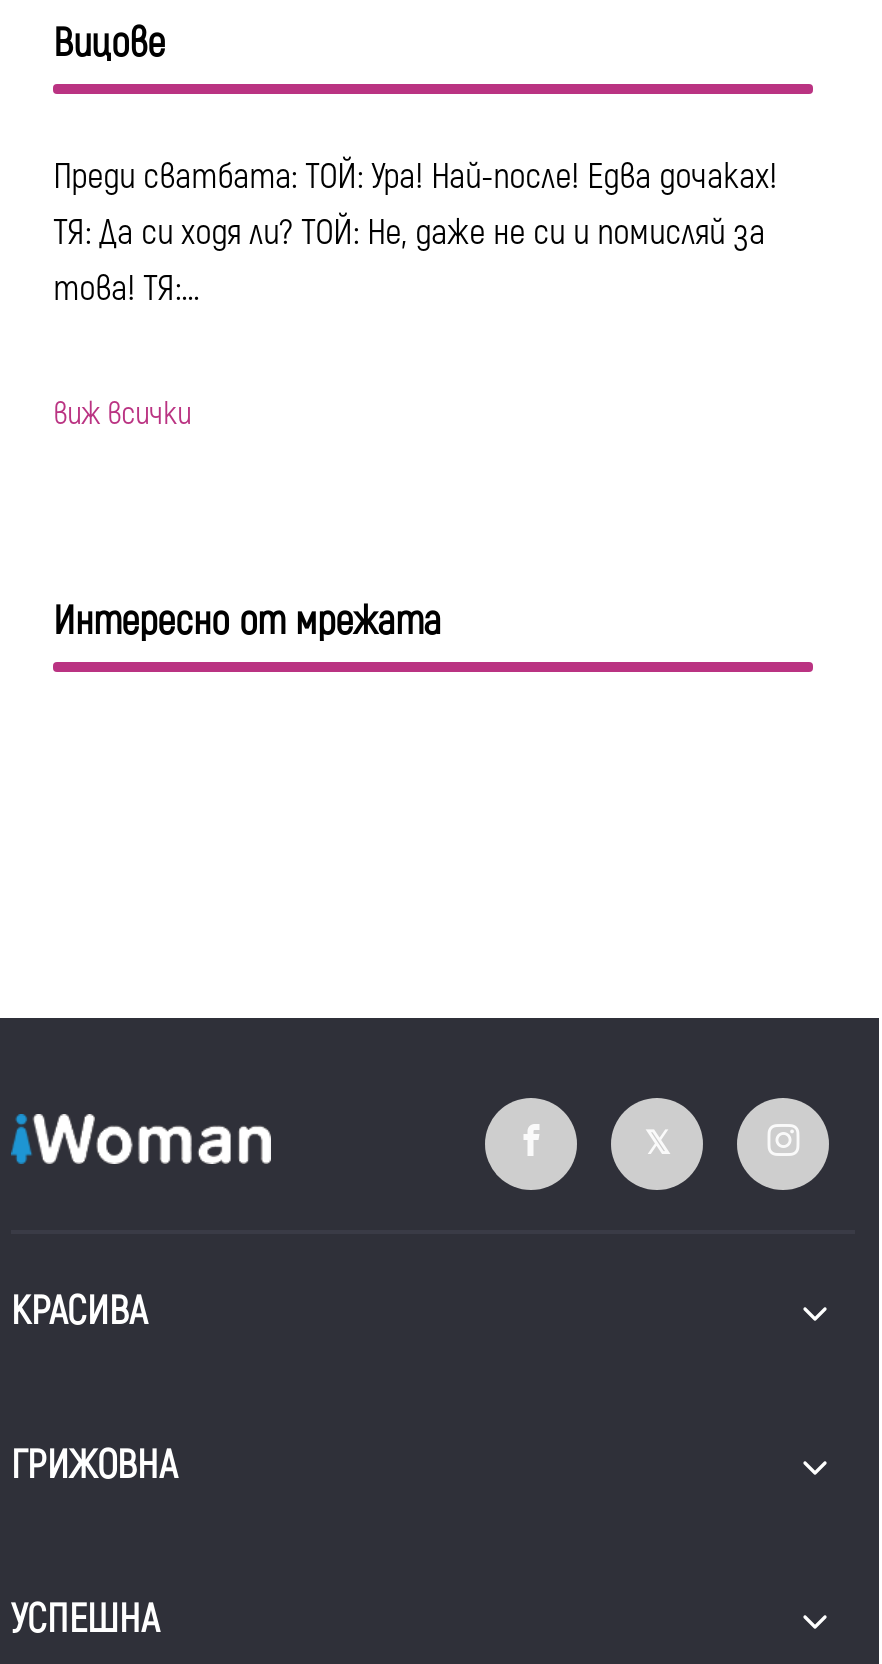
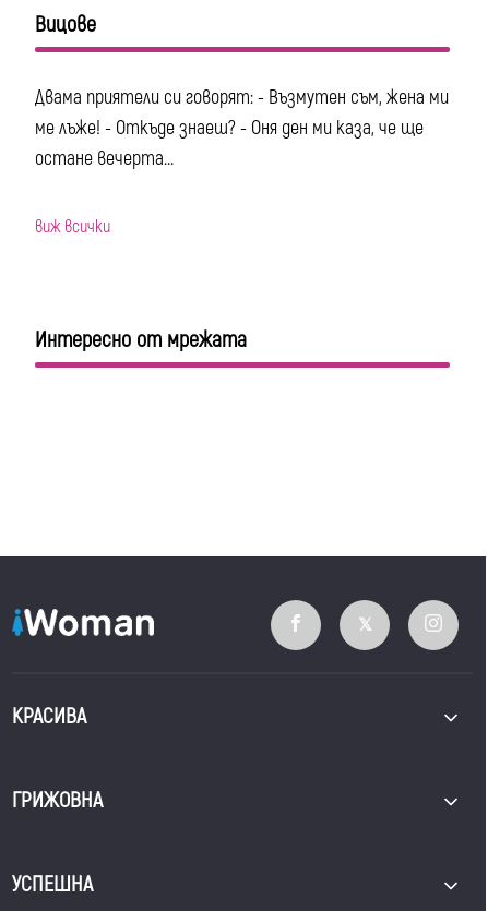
[53,154,777,312] Преди сватбата: ТОЙ: Ура! Най-после! Едва дочаках! | ТЯ: Да си ходя ли? ТОЙ: Не, даже не си и помисляй за | това! ТЯ:... -> [35,85,449,171] Двама приятели си говорят: - Възмутен съм, жена ми | ме лъже! - Откъде знаеш? - Оня ден ми каза, че ще | остане вечерта...

